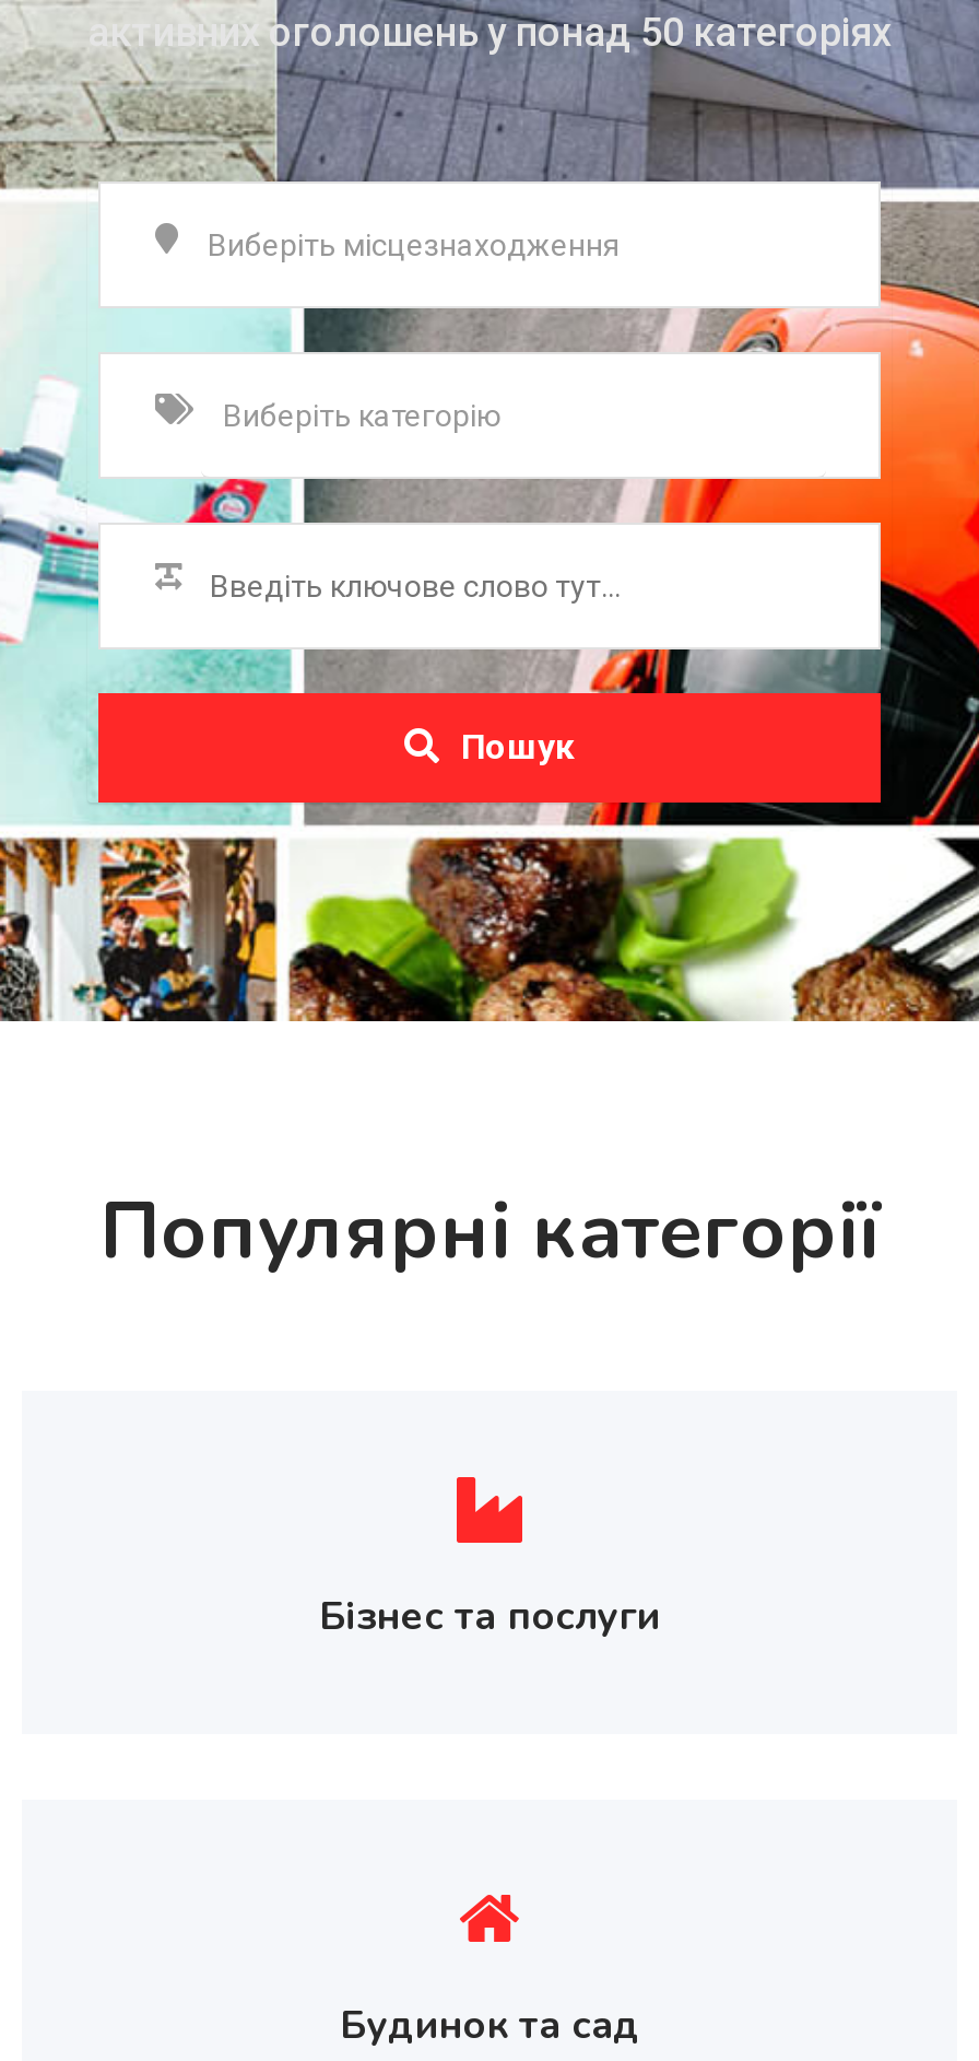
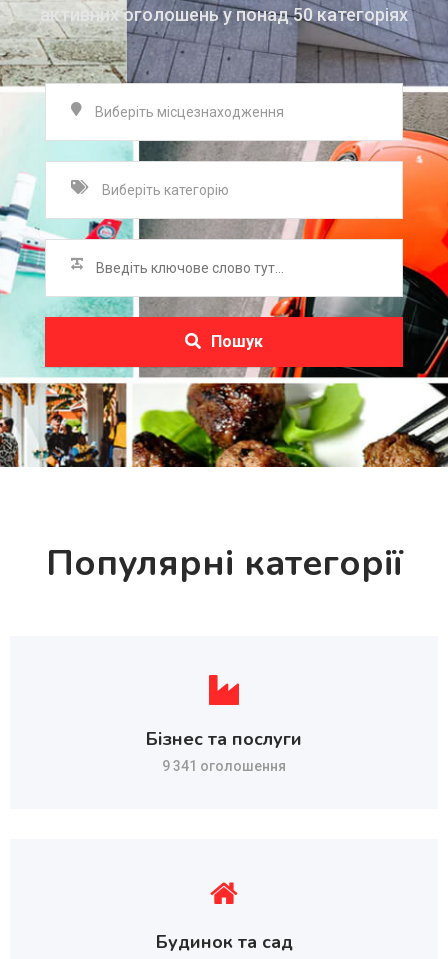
none -> [162,758,286,774] 9 341 оголошення

